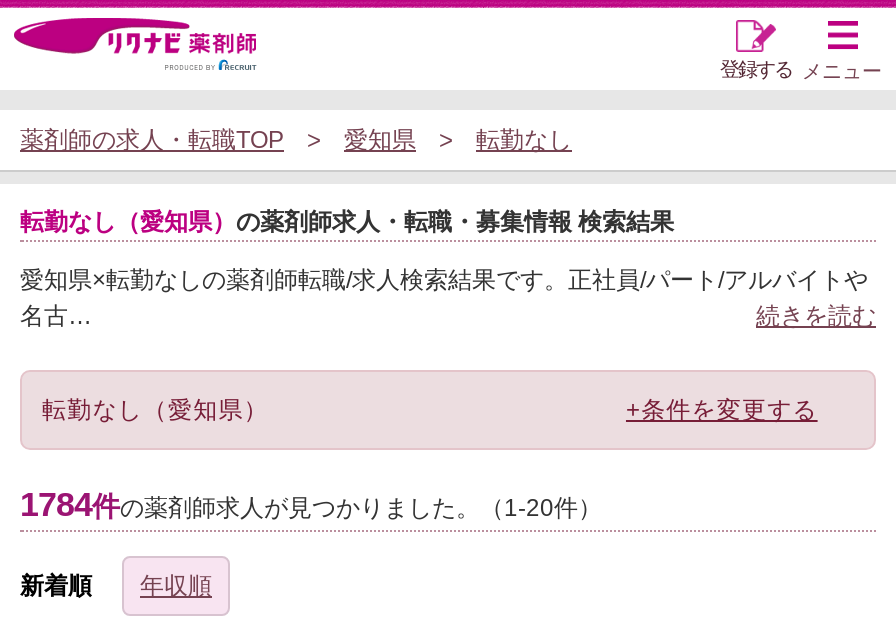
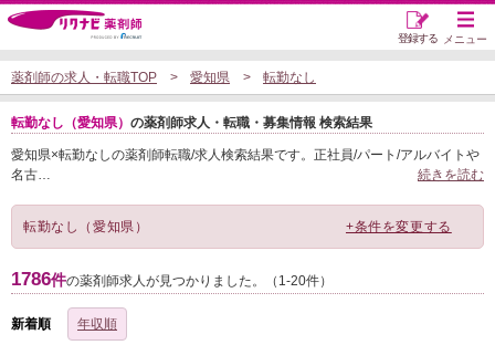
[20,484,602,524] 1784件の薬剤師求人が見つかりました。（1-20件） -> [11,268,333,290] 1786件の薬剤師求人が見つかりました。（1-20件）

